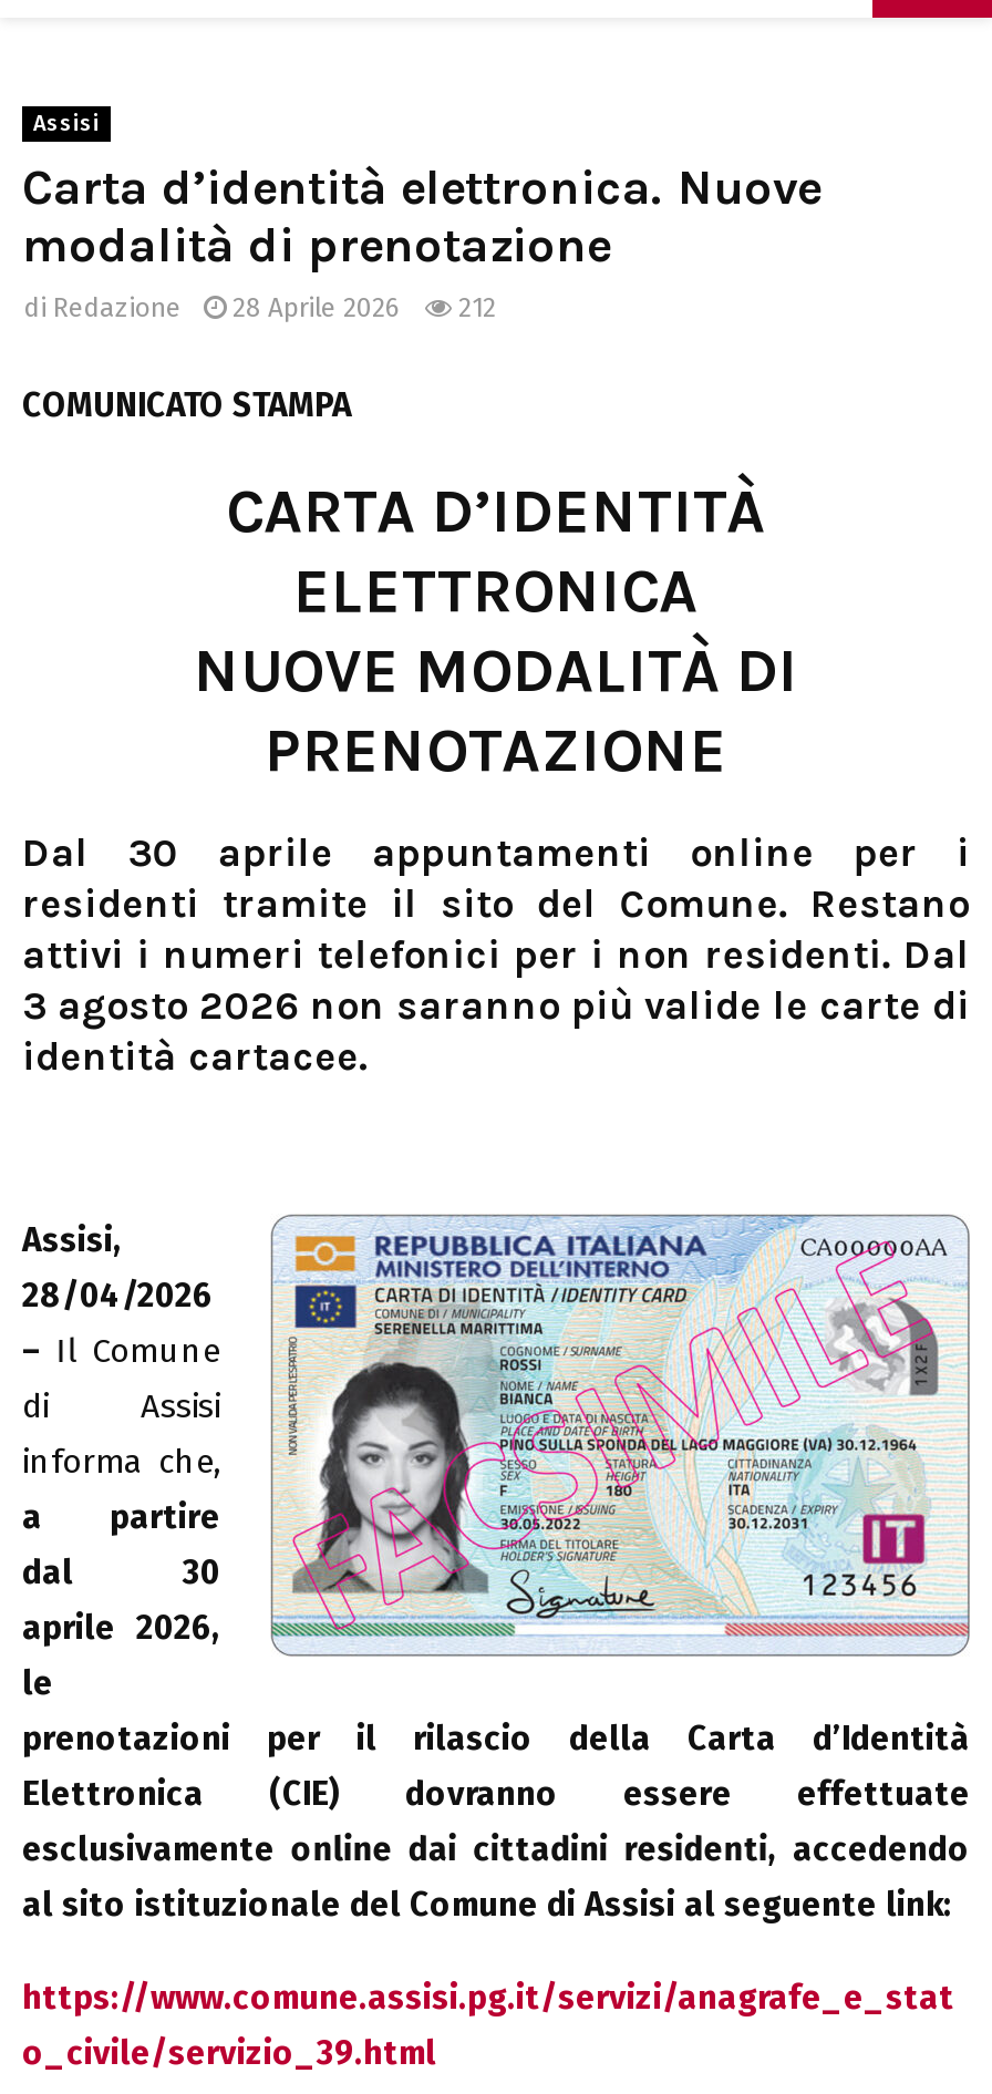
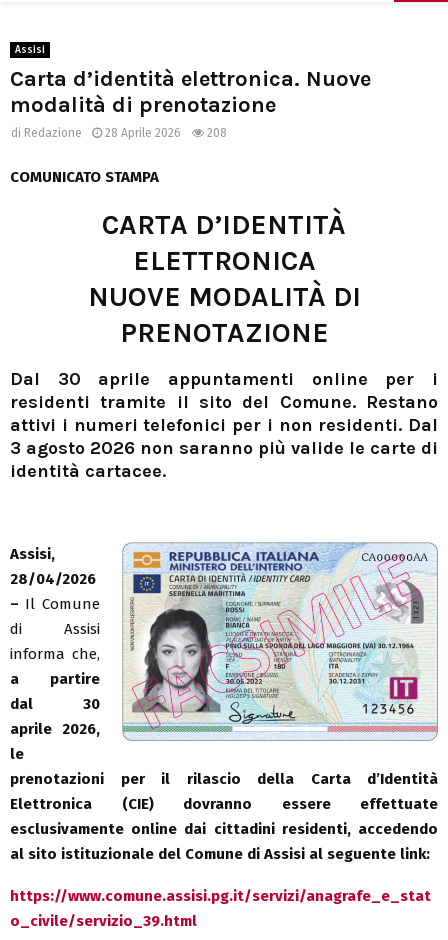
[24,292,496,323] di Redazione 28 Aprile 2026 212 -> [11,126,227,140] di Redazione 28 Aprile 2026 208

